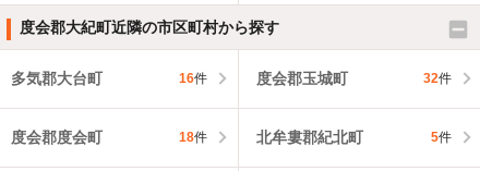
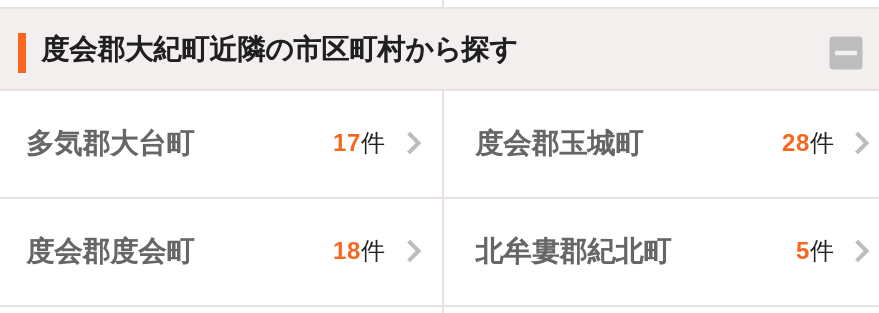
[178,71,207,86] 16件 -> [333,130,385,158] 17件
[423,71,452,86] 32件 -> [782,130,834,158] 28件

